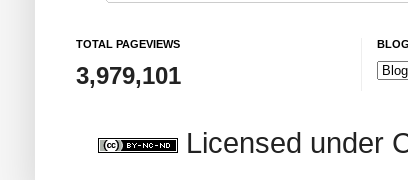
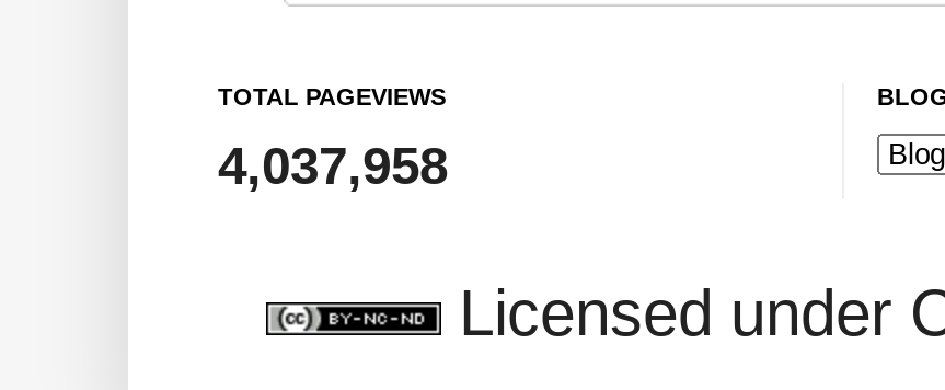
[76,62,181,89] 3,979,101 -> [218,136,448,195] 4,037,958

